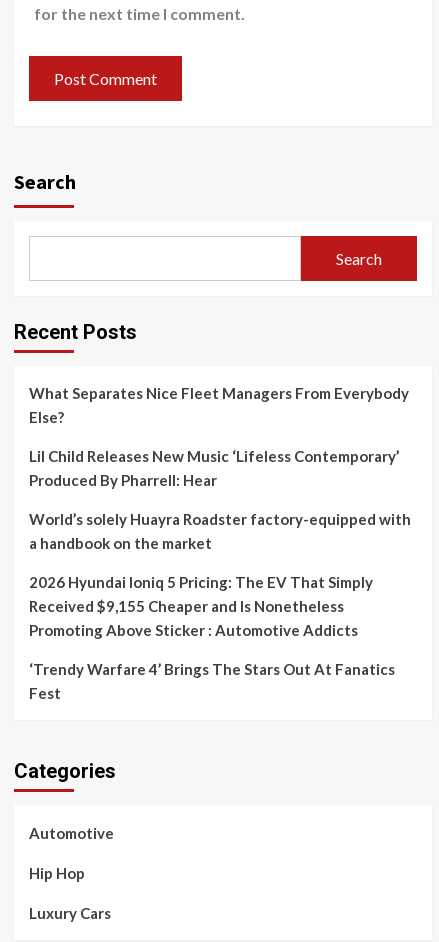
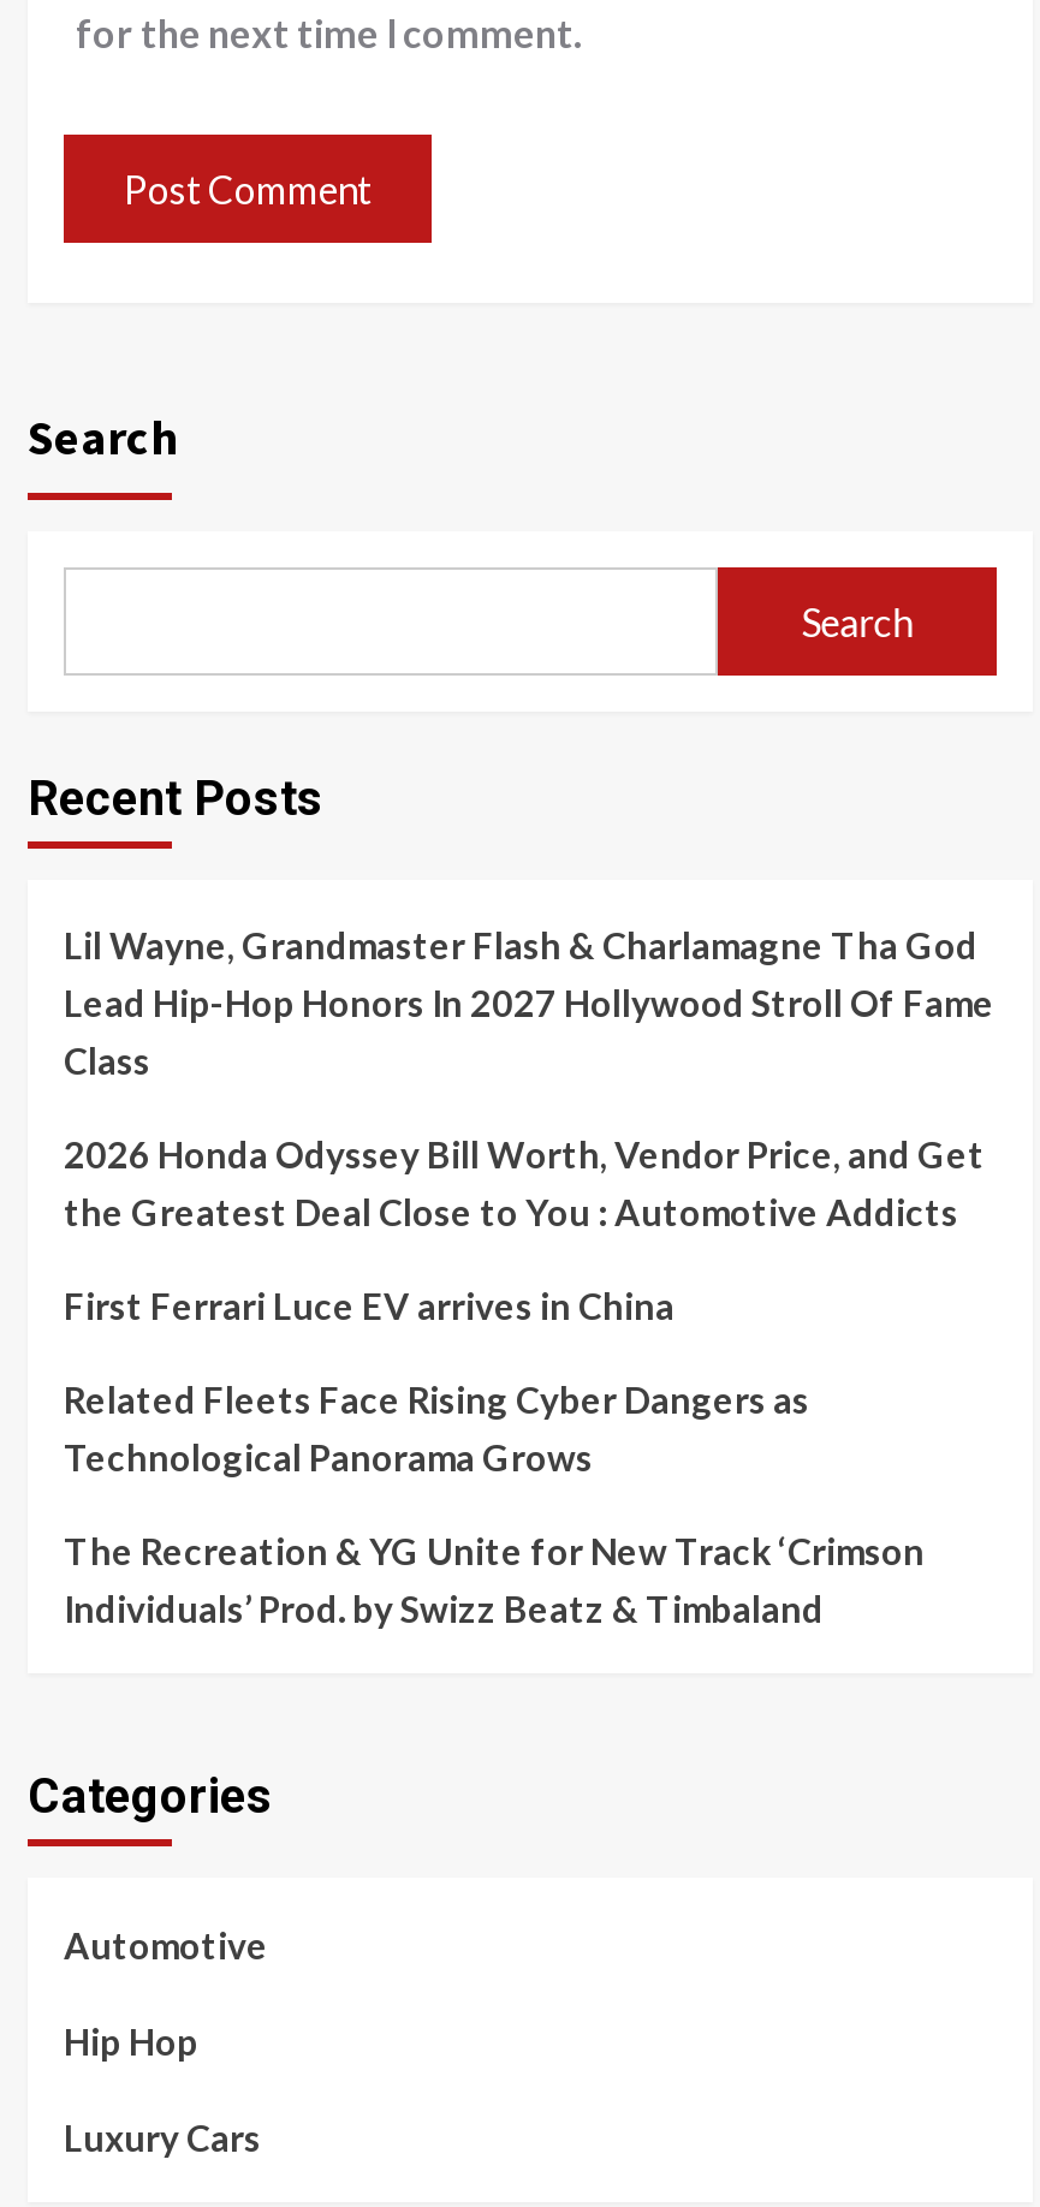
[29,384,409,426] What Separates Nice Fleet Managers From Everybody | Else? -> [64,923,994,1082] Lil Wayne, Grandmaster Flash & Charlamagne Tha God | Lead Hip-Hop Honors In 2027 Hollywood Stroll Of Fame | Class
[29,447,399,489] Lil Child Releases New Music ‘Lifeless Contemporary’ | Produced By Pharrell: Hear -> [64,1132,985,1233] 2026 Honda Odyssey Bill Worth, Vendor Price, and Get | the Greatest Deal Close to You : Automotive Addicts
[29,510,411,552] World’s solely Huayra Roadster factory-equipped with | a handbook on the market -> [64,1284,674,1327] First Ferrari Luce EV arrives in China
[29,573,373,639] 2026 Hyundai Ioniq 5 Pricing: The EV That Simply | Received $9,155 Cheaper and Is Nonetheless | Promoting Above Sticker : Automotive Addicts -> [64,1378,809,1479] Related Fleets Face Rising Cyber Dangers as | Technological Panorama Grows
[29,660,395,702] ‘Trendy Warfare 4’ Brings The Stars Out At Fanatics | Fest -> [64,1529,925,1630] The Recreation & YG Unite for New Track ‘Crimson | Individuals’ Prod. by Swizz Beatz & Timbaland

